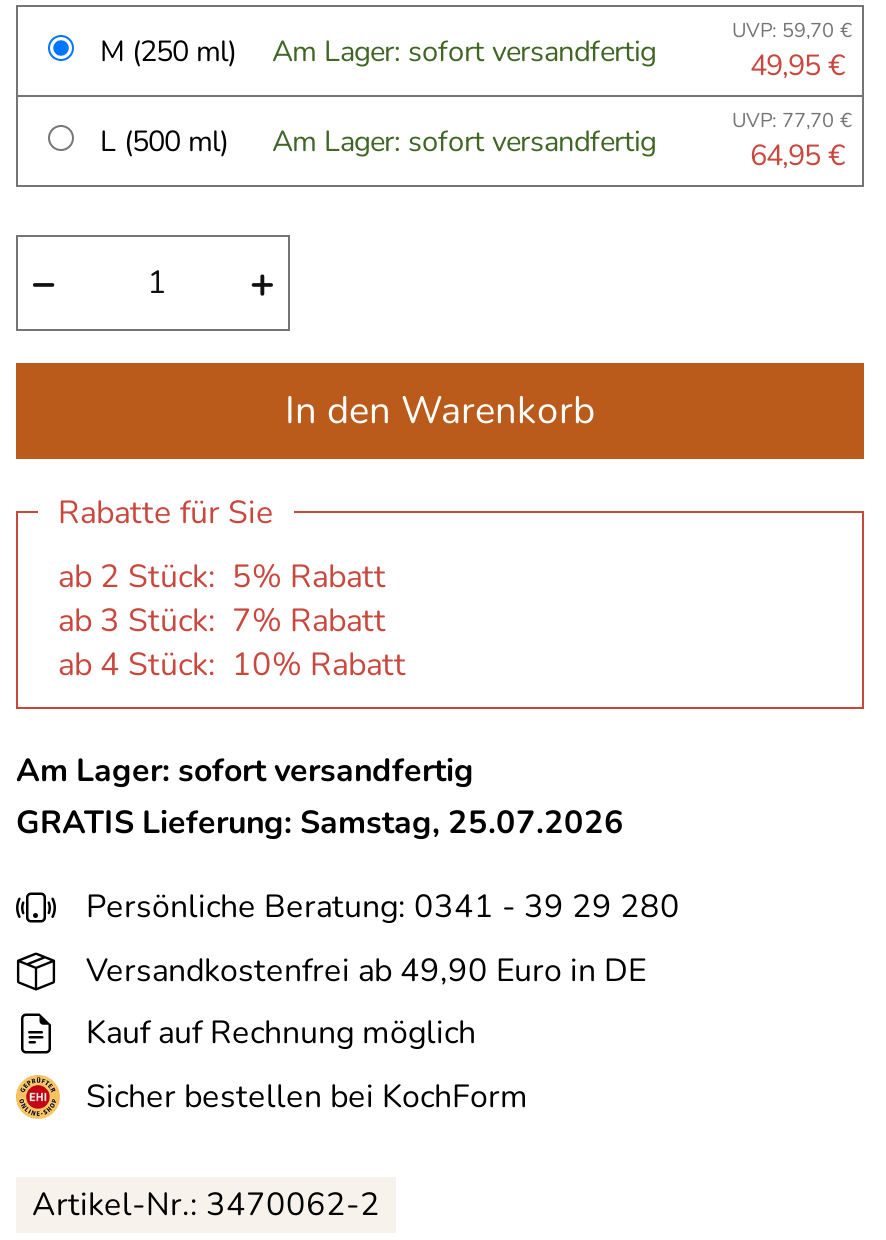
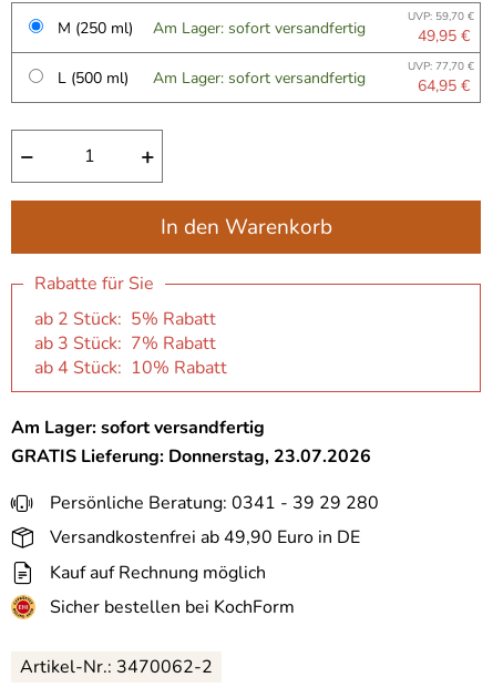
[16,802,624,846] GRATIS Lieferung: Samstag, 25.07.2026 -> [11,444,371,468] GRATIS Lieferung: Donnerstag, 23.07.2026

